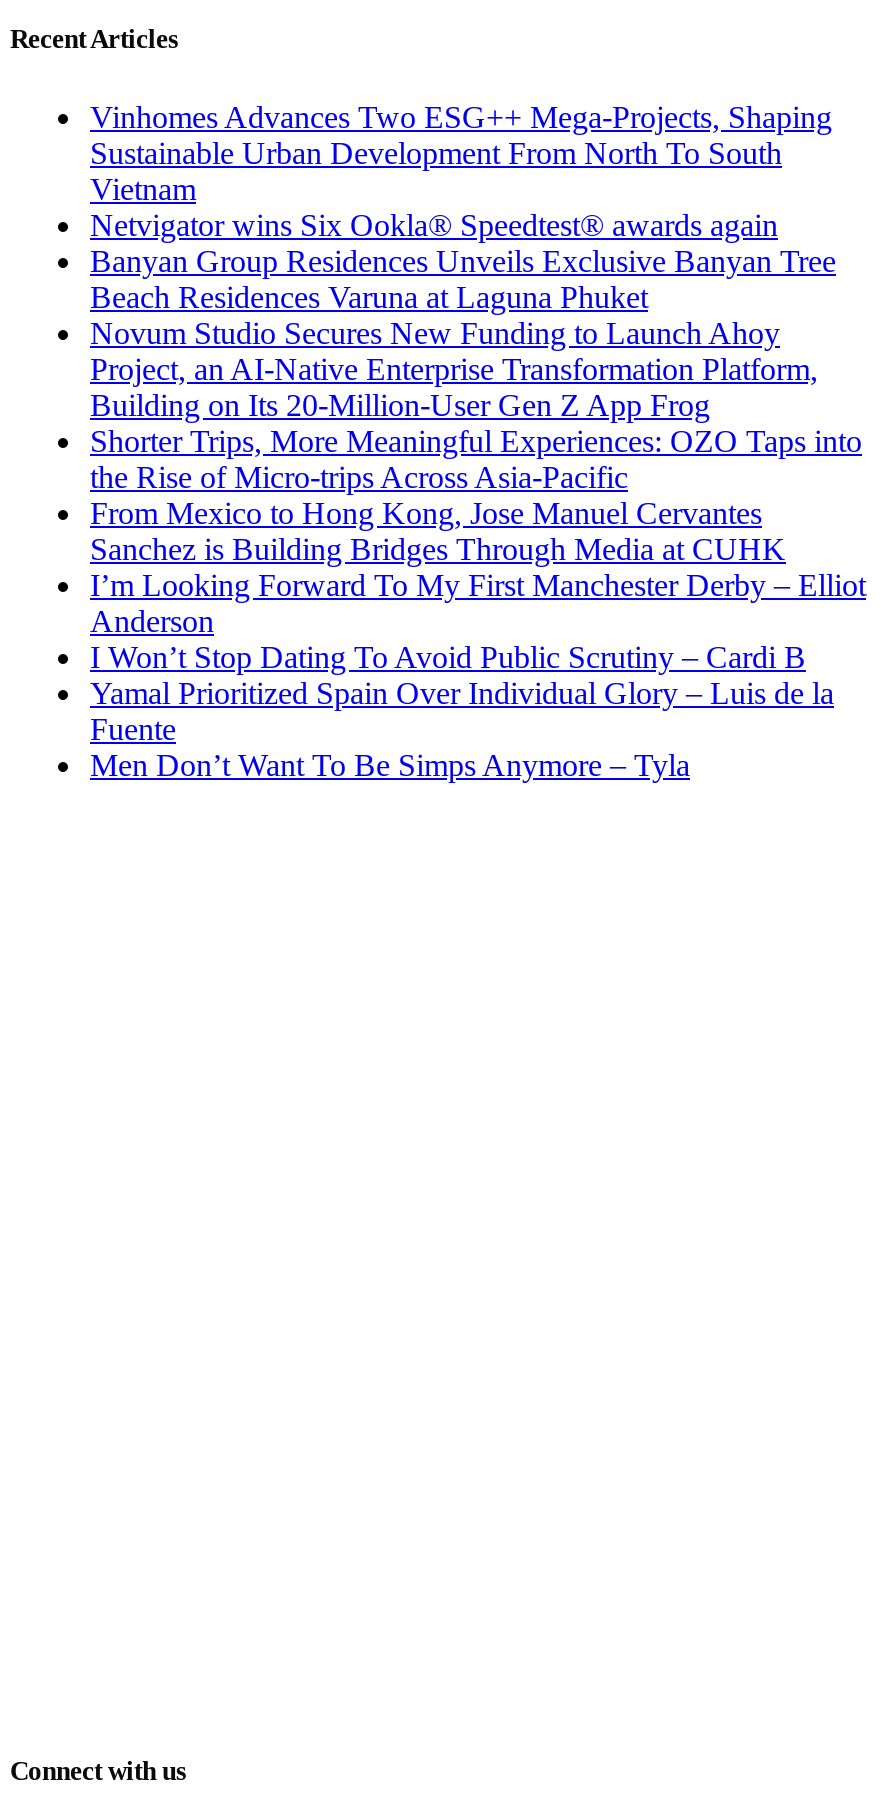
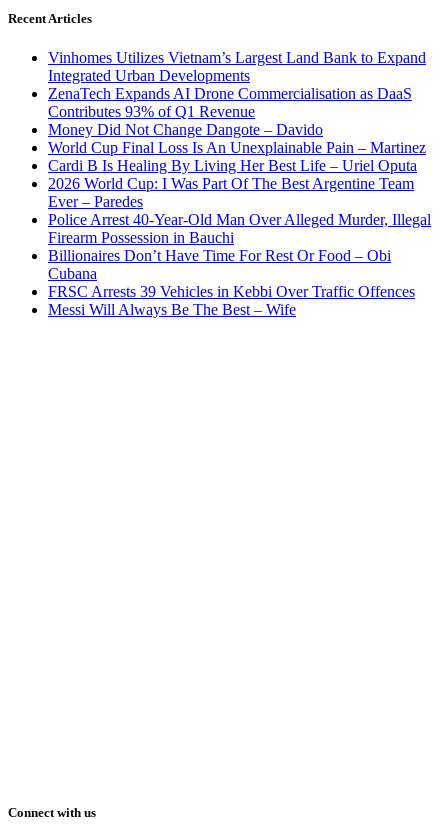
[90,100,866,782] Vinhomes Advances Two ESG++ Mega-Projects, Shaping | Sustainable Urban Development From North To South | Vietnam | Netvigator wins Six Ookla® Speedtest® awards again | Banyan Group Residences Unveils Exclusive Banyan Tree | Beach Residences Varuna at Laguna Phuket | Novum Studio Secures New Funding to Launch Ahoy | Project, an AI-Native Enterprise Transformation Platform, | Building on Its 20-Million-User Gen Z App Frog | Shorter Trips, More Meaningful Experiences: OZO Taps into | the Rise of Micro-trips Across Asia-Pacific | From Mexico to Hong Kong, Jose Manuel Cervantes | Sanchez is Building Bridges Through Media at CUHK | I’m Looking Forward To My First Manchester Derby – Elliot | Anderson | I Won’t Stop Dating To Avoid Public Scrutiny – Cardi B | Yamal Prioritized Spain Over Individual Glory – Luis de la | Fuente | Men Don’t Want To Be Simps Anymore – Tyla -> [48,49,431,318] Vinhomes Utilizes Vietnam’s Largest Land Bank to Expand | Integrated Urban Developments | ZenaTech Expands AI Drone Commercialisation as DaaS | Contributes 93% of Q1 Revenue | Money Did Not Change Dangote – Davido | World Cup Final Loss Is An Unexplainable Pain – Martinez | Cardi B Is Healing By Living Her Best Life – Uriel Oputa | 2026 World Cup: I Was Part Of The Best Argentine Team | Ever – Paredes | Police Arrest 40-Year-Old Man Over Alleged Murder, Illegal | Firearm Possession in Bauchi | Billionaires Don’t Have Time For Rest Or Food – Obi | Cubana | FRSC Arrests 39 Vehicles in Kebbi Over Traffic Offences | Messi Will Always Be The Best – Wife

